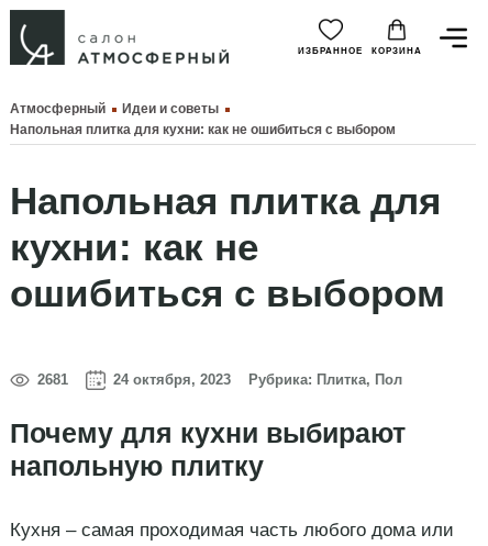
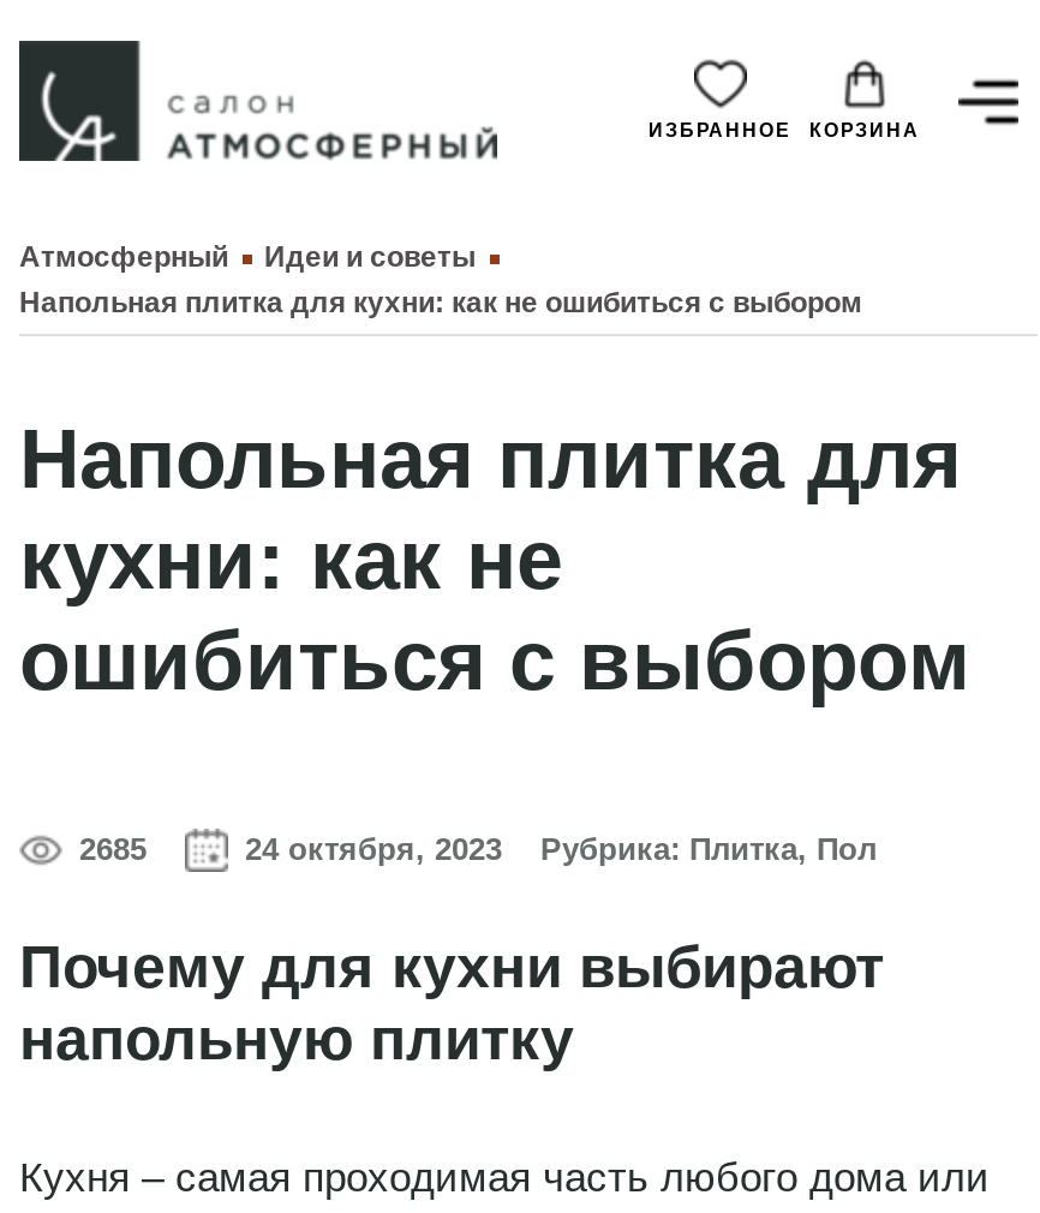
[37,371,68,388] 2681 -> [79,831,147,867] 2685

